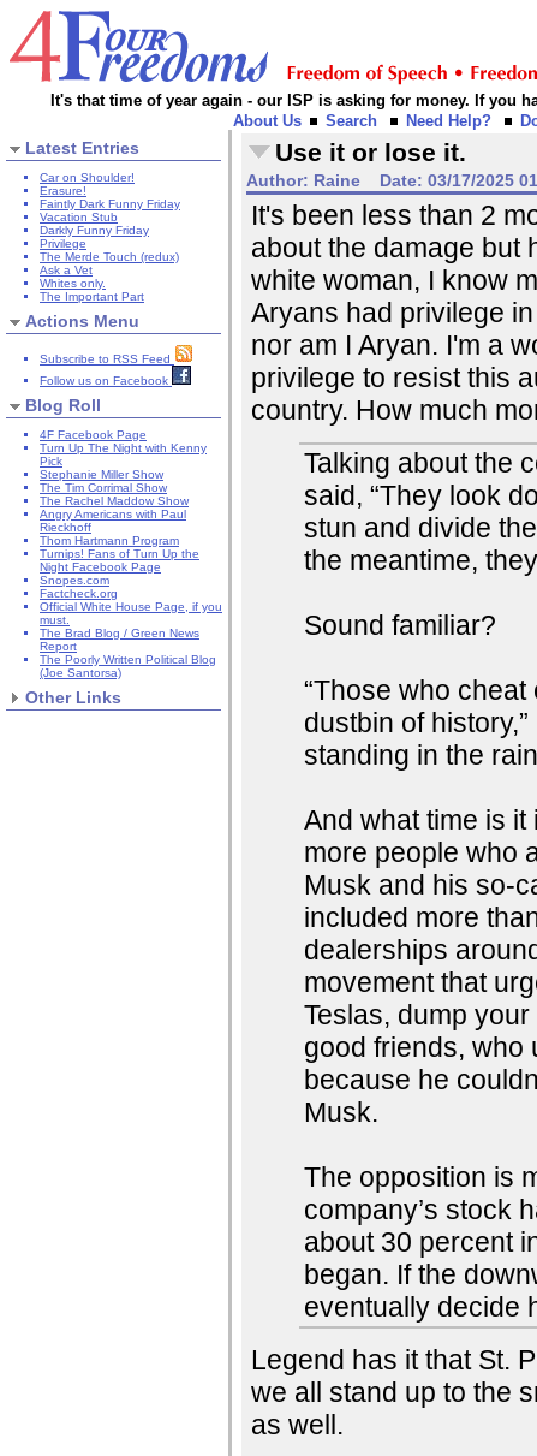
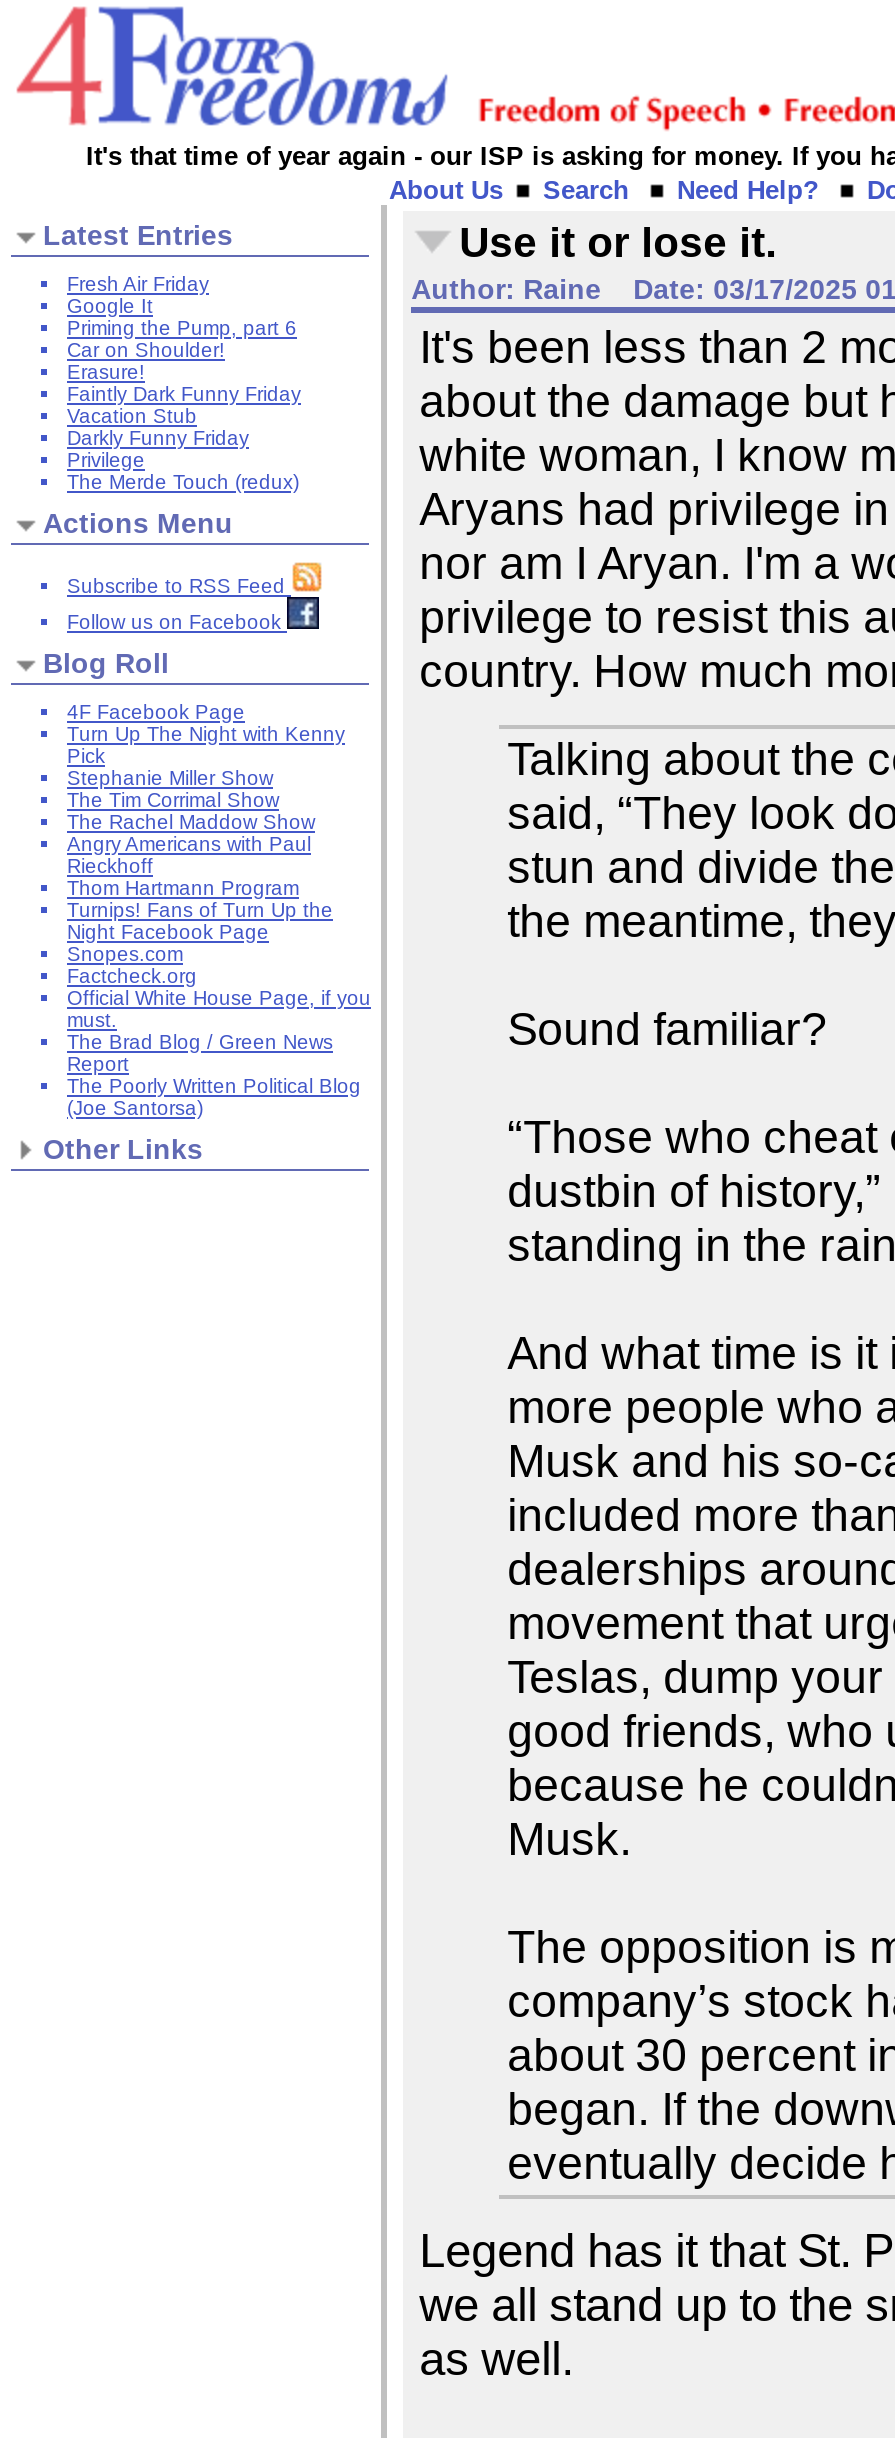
moved [40,171,180,263] -> [67,339,301,493]: Car on Shoulder! | Erasure! | Faintly Dark Funny Friday | Vacation Stub | Darkly Funny Friday | Privilege | The Merde Touch (redux)
none -> [67,273,297,339] Fresh Air Friday | Google It | Priming the Pump, part 6
[40,263,144,303] Ask a Vet | Whites only. | The Important Part -> none

